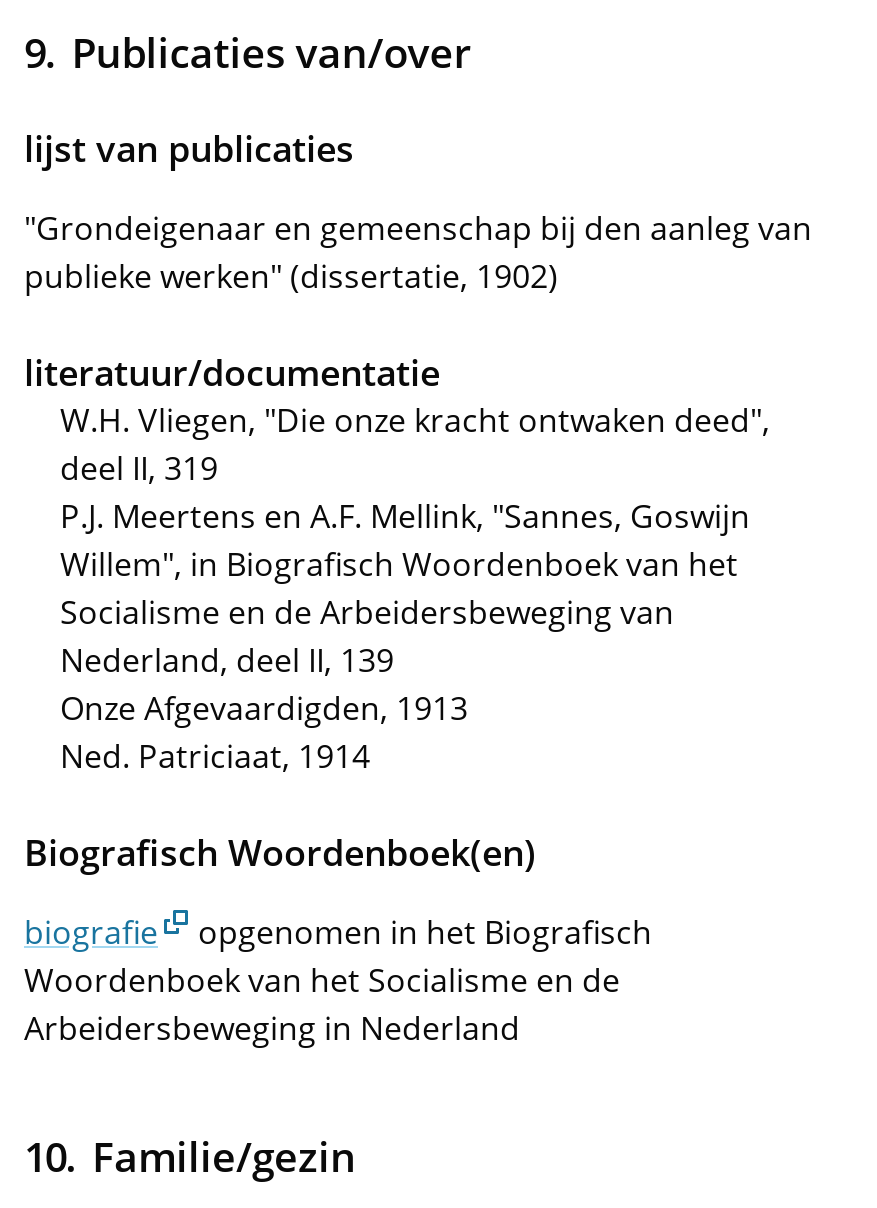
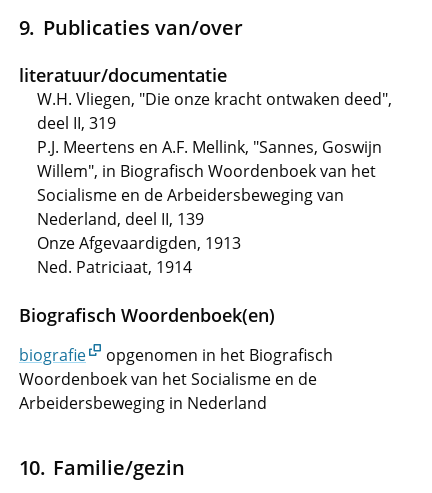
[24,124,812,298] lijst van publicaties | "Grondeigenaar en gemeenschap bij den aanleg van | publieke werken" (dissertatie, 1902) -> none

